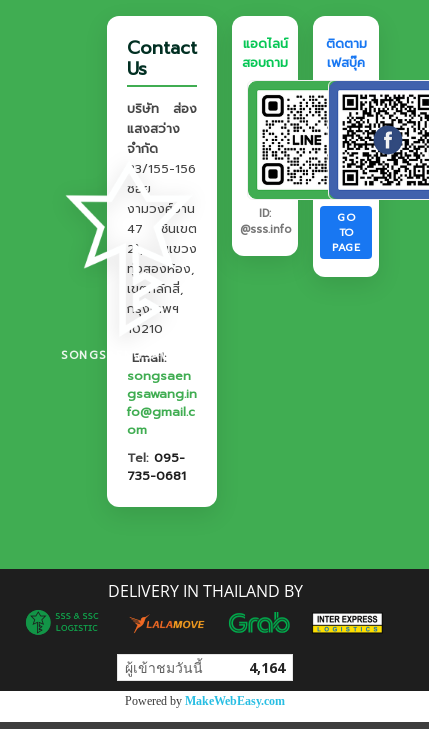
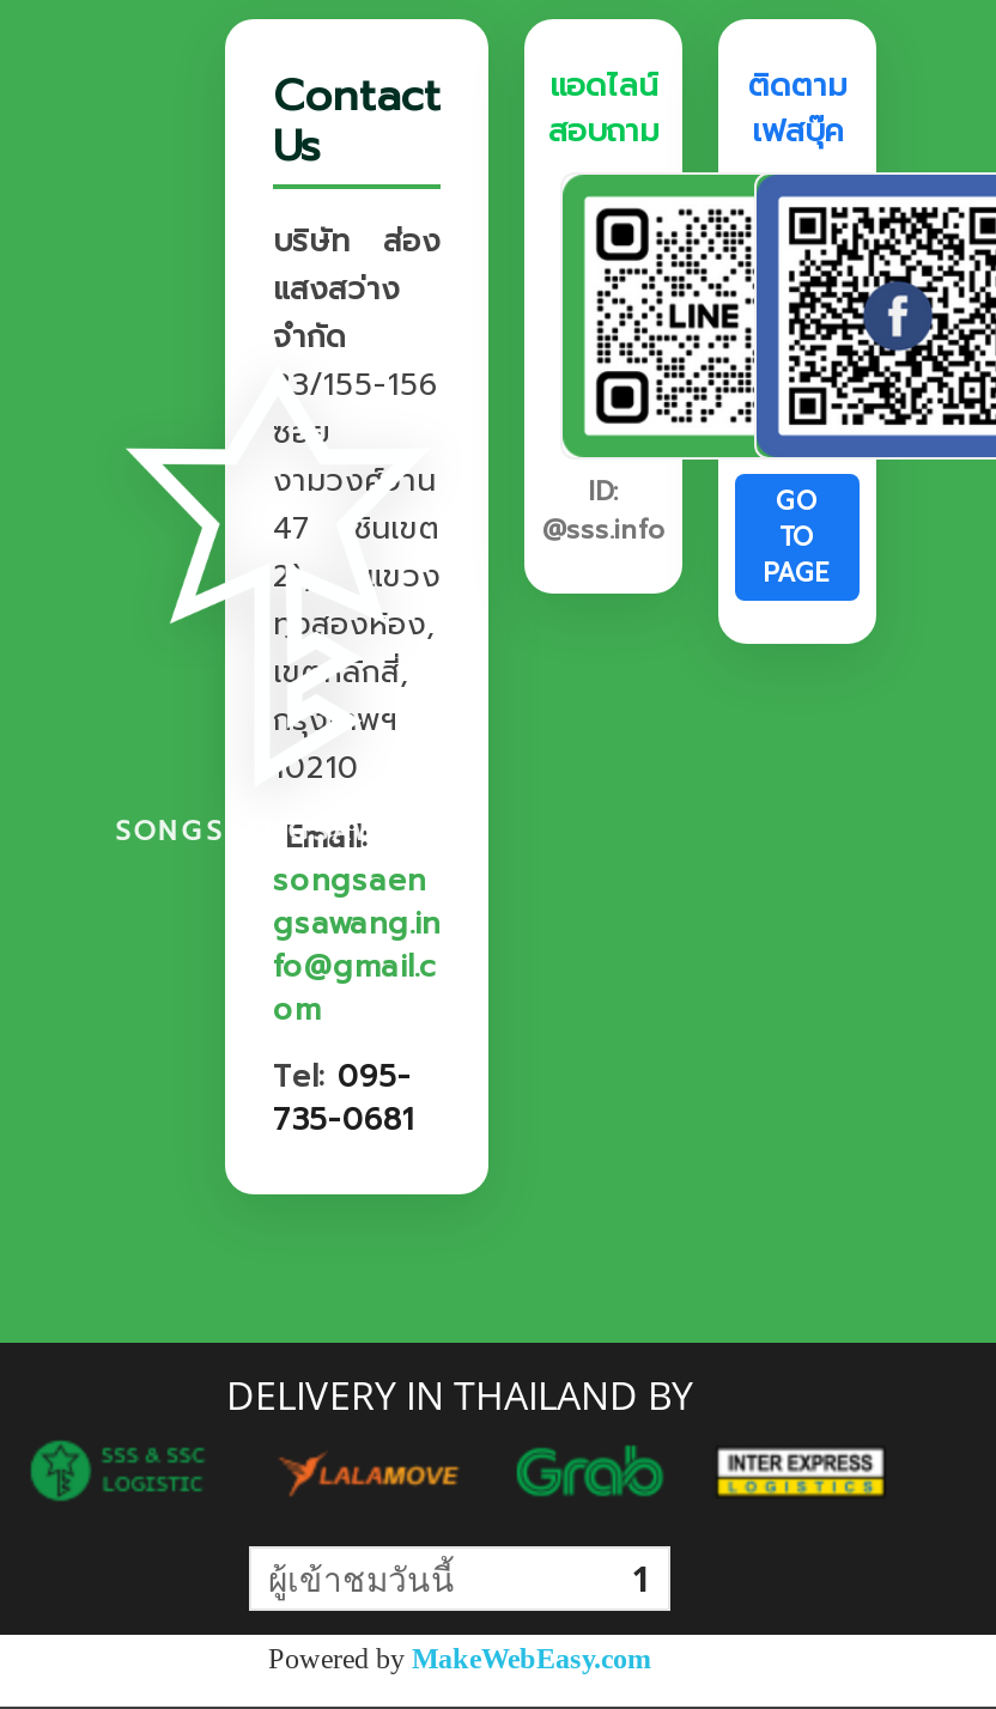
[249,658,285,677] 4,164 -> [632,1556,651,1601] 1

